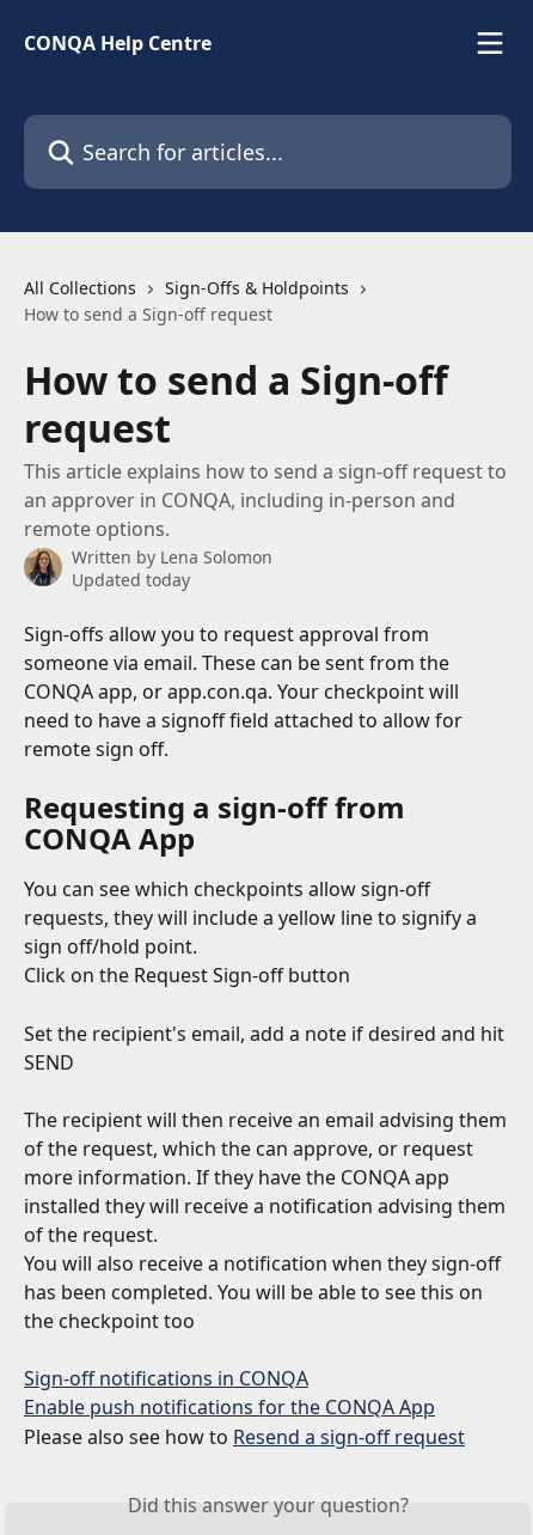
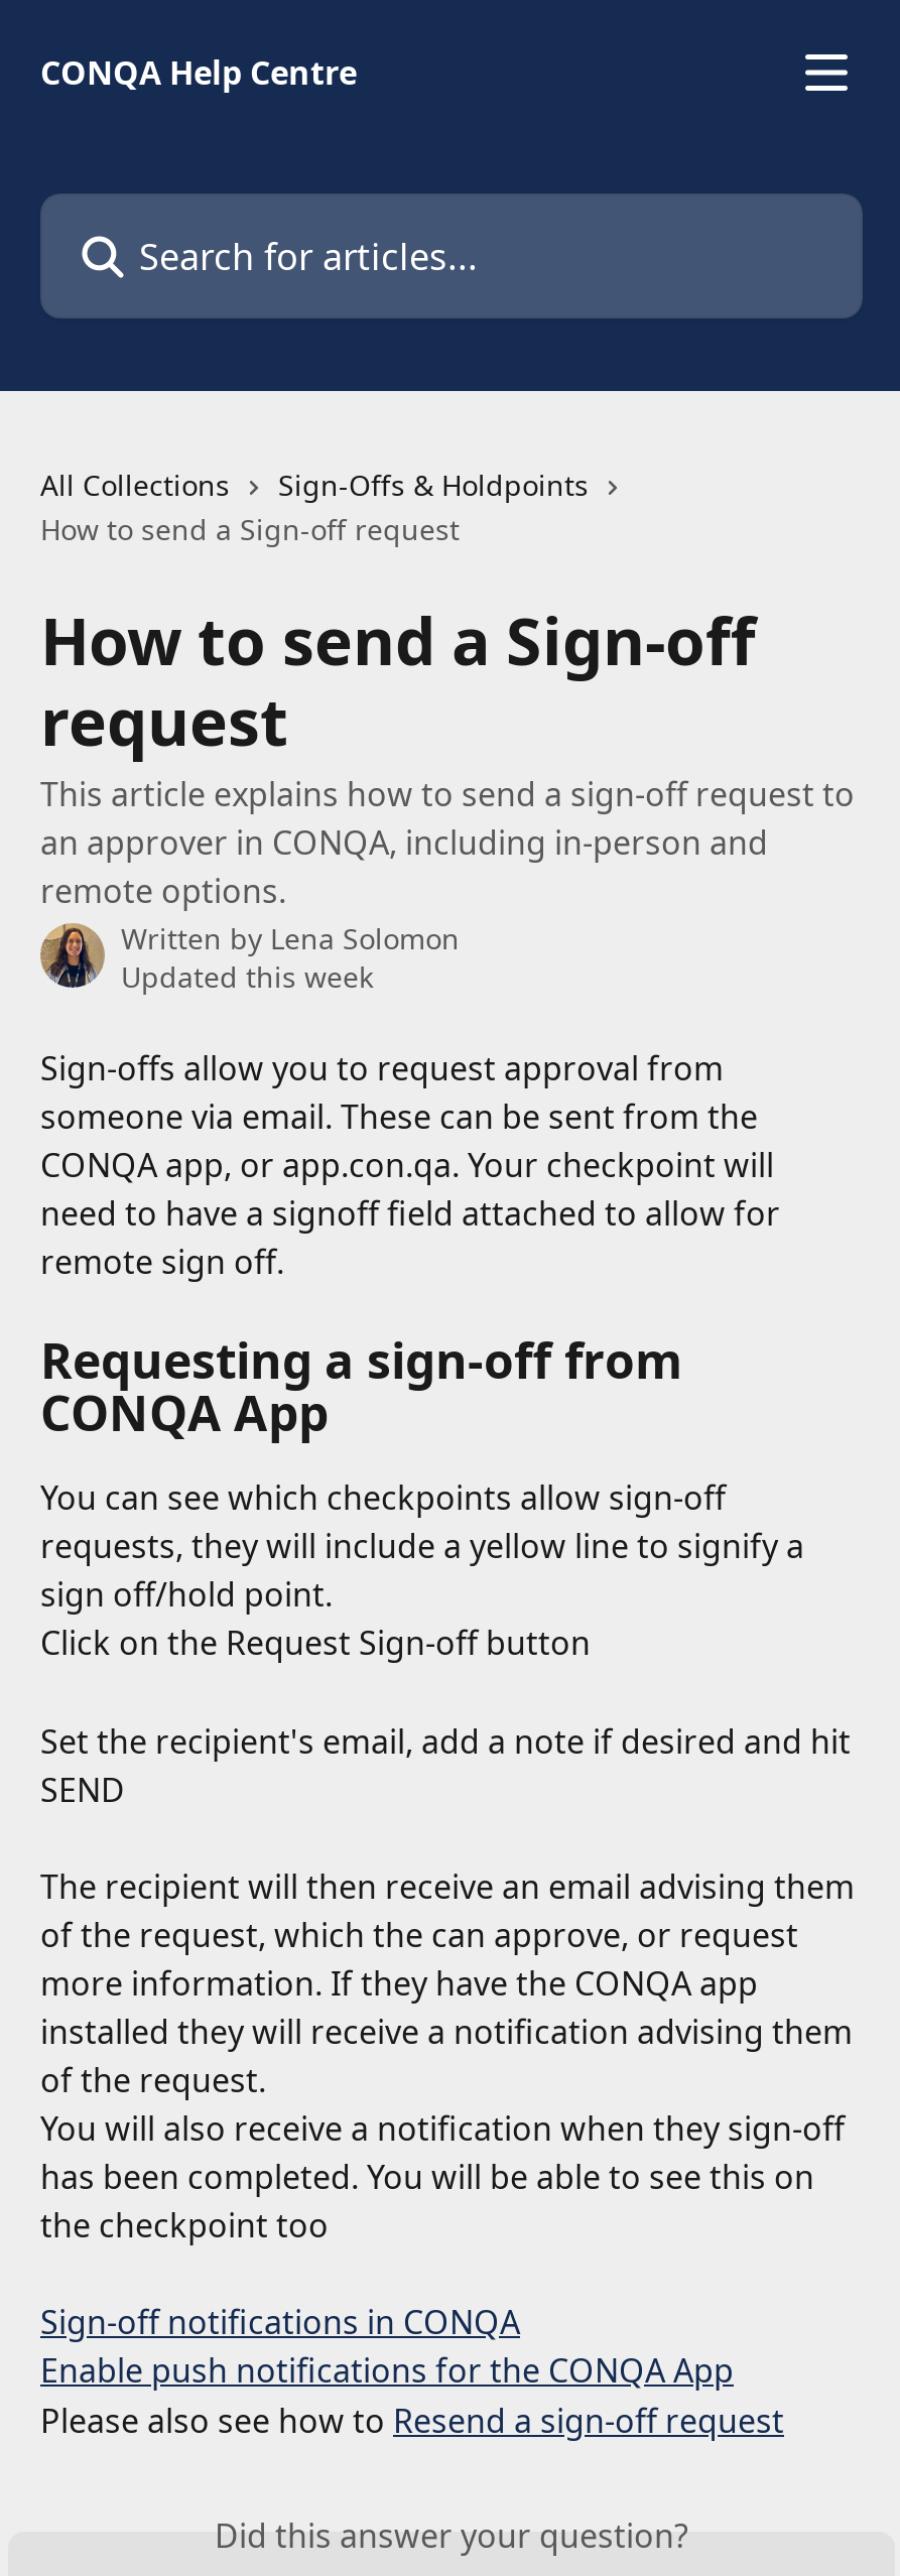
[72,568,190,591] Updated today -> [121,957,373,996] Updated this week

